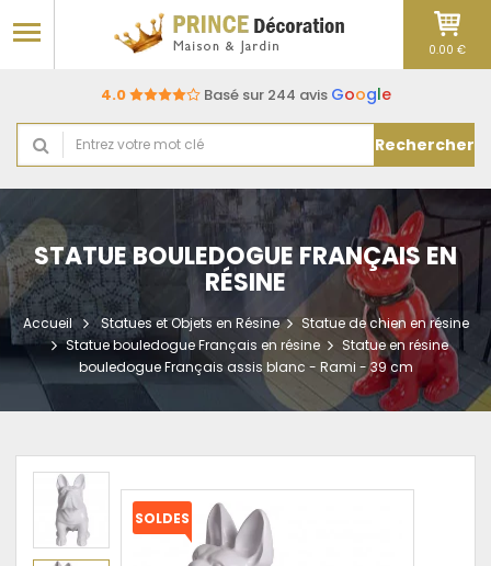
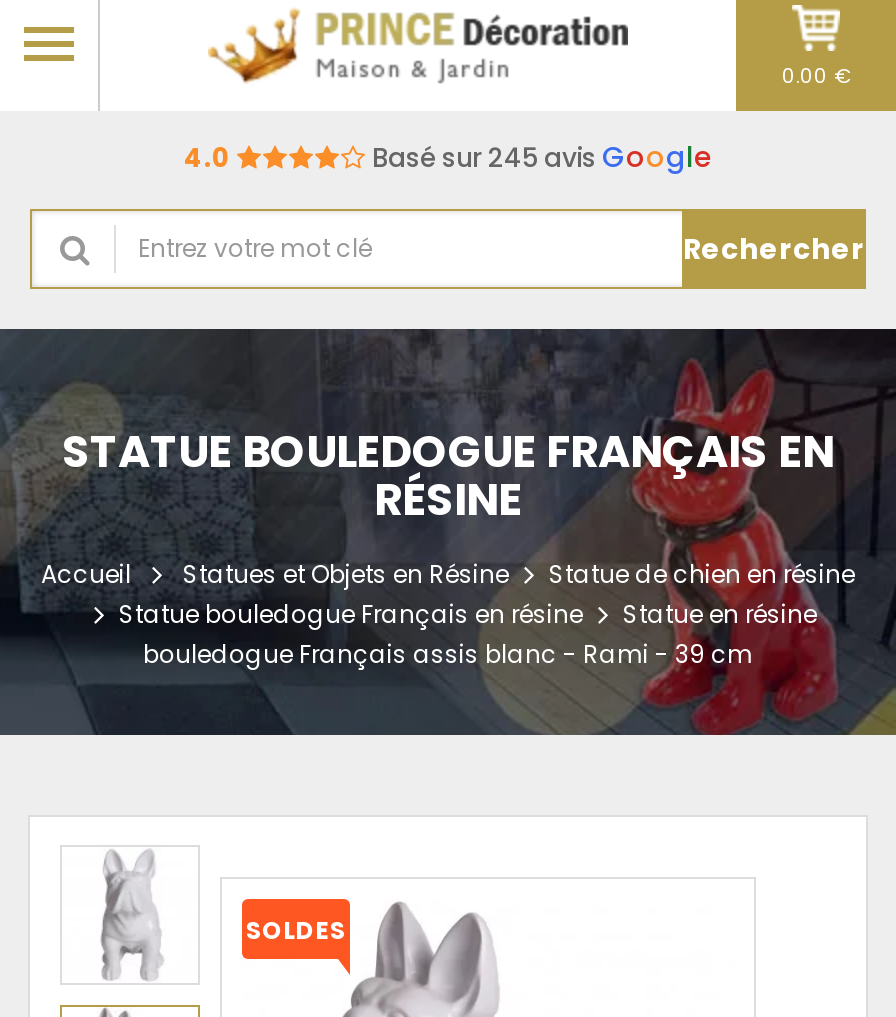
[200,83,391,105] Basé sur 244 avis Google -> [366,137,712,177] Basé sur 245 avis Google

